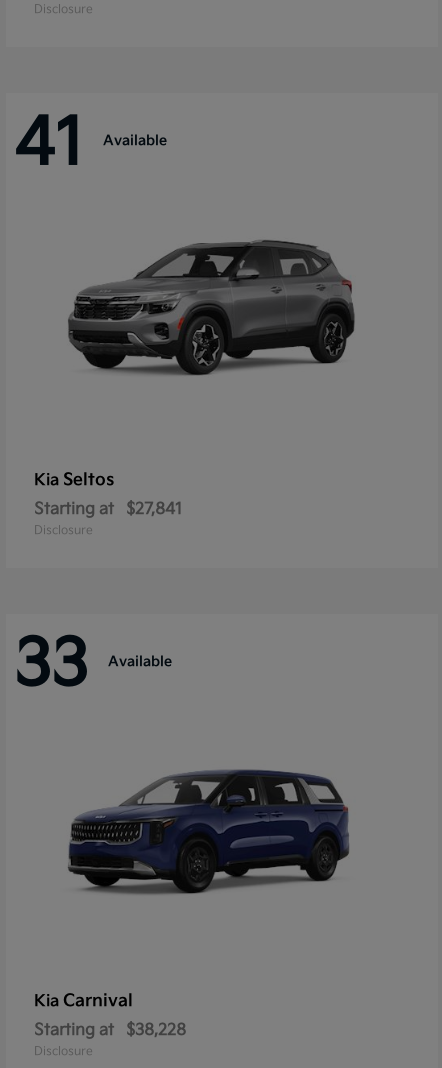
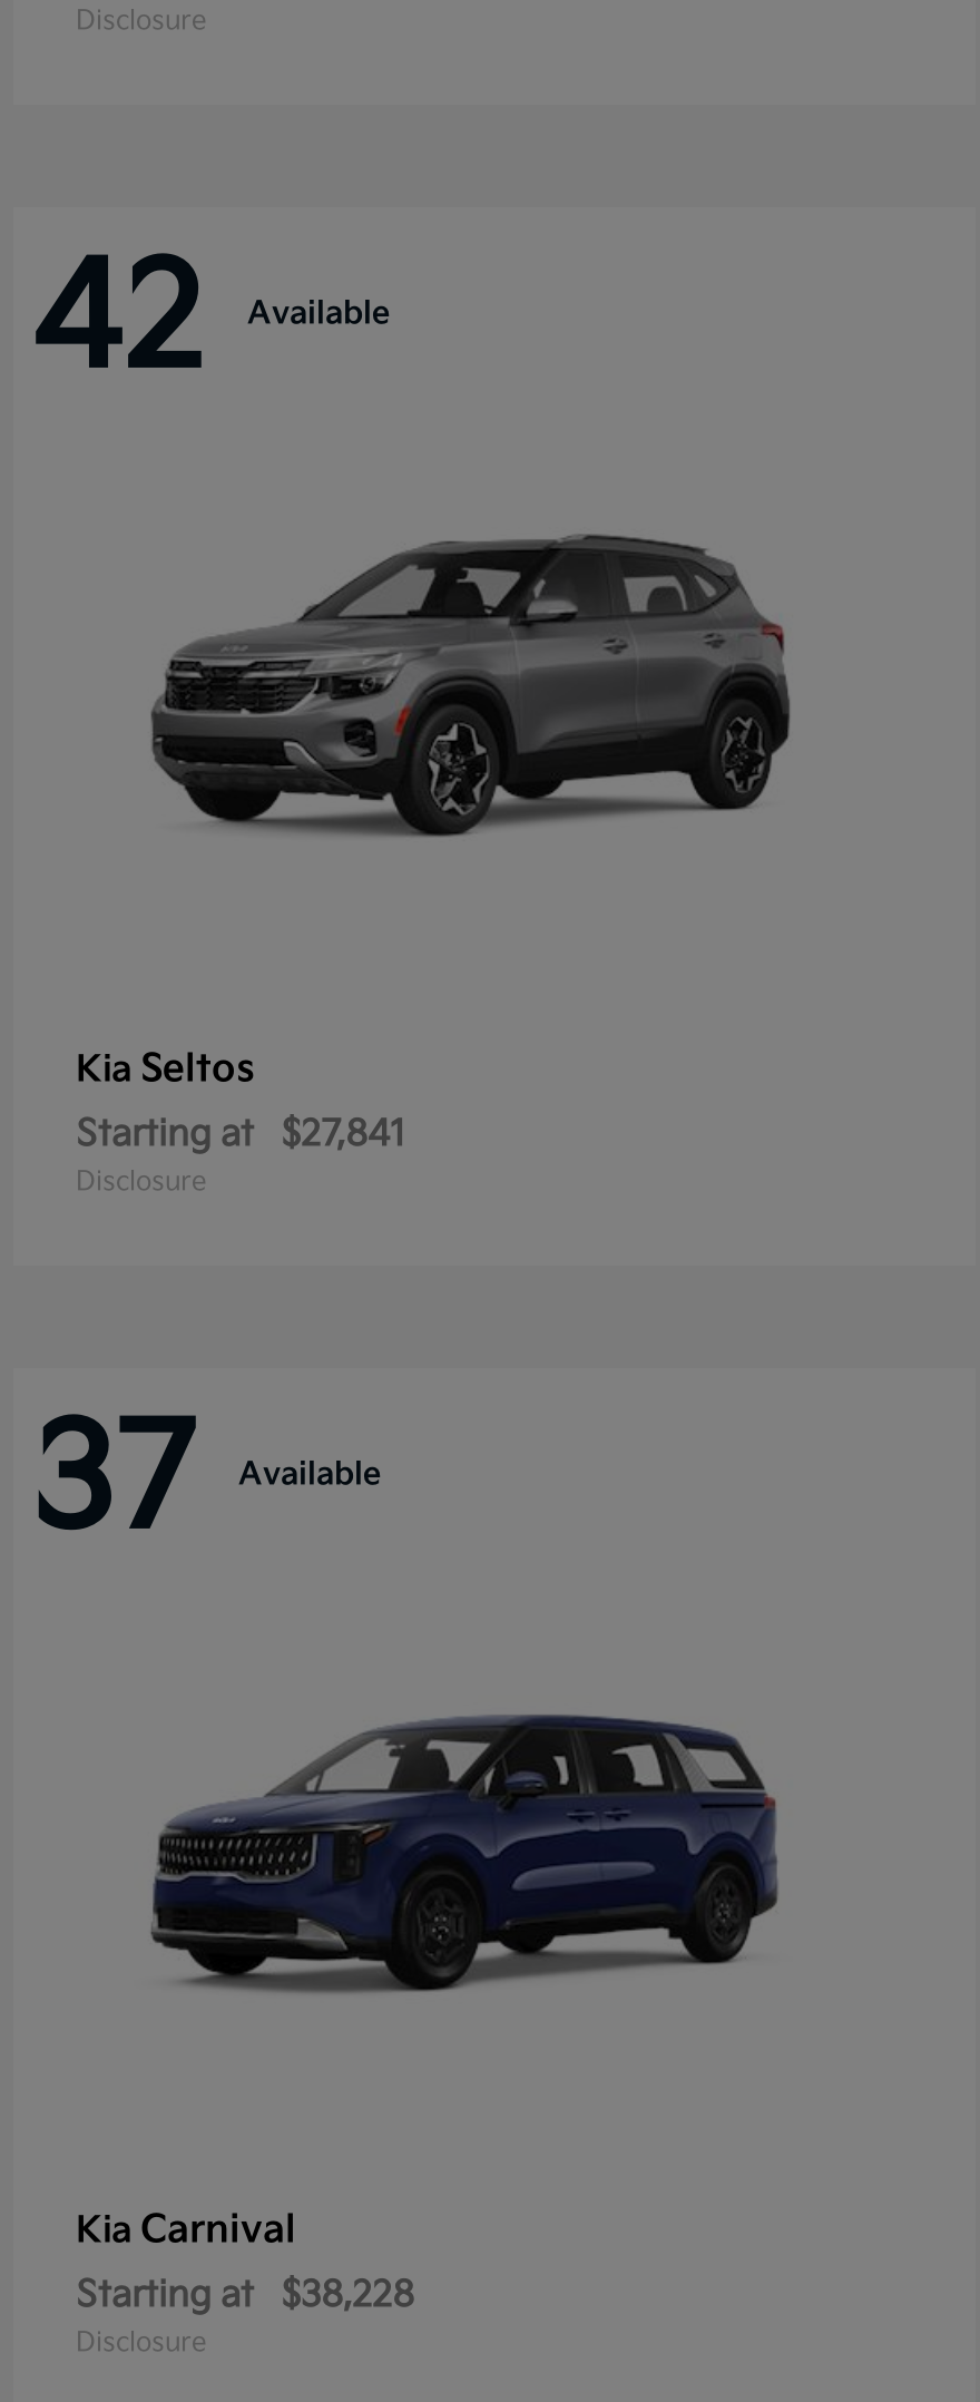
[14,106,167,183] 41 Available -> [31,237,390,409] 42 Available
[14,627,172,704] 33 Available -> [31,1398,381,1569] 37 Available

